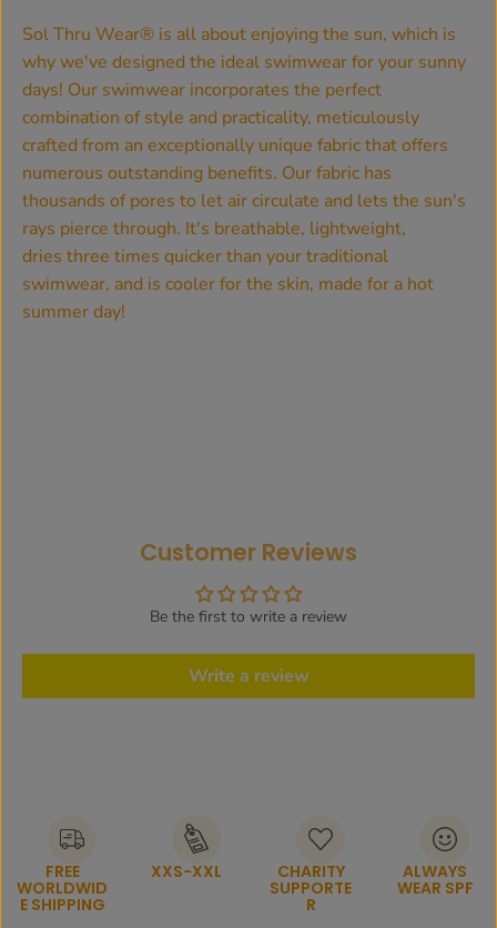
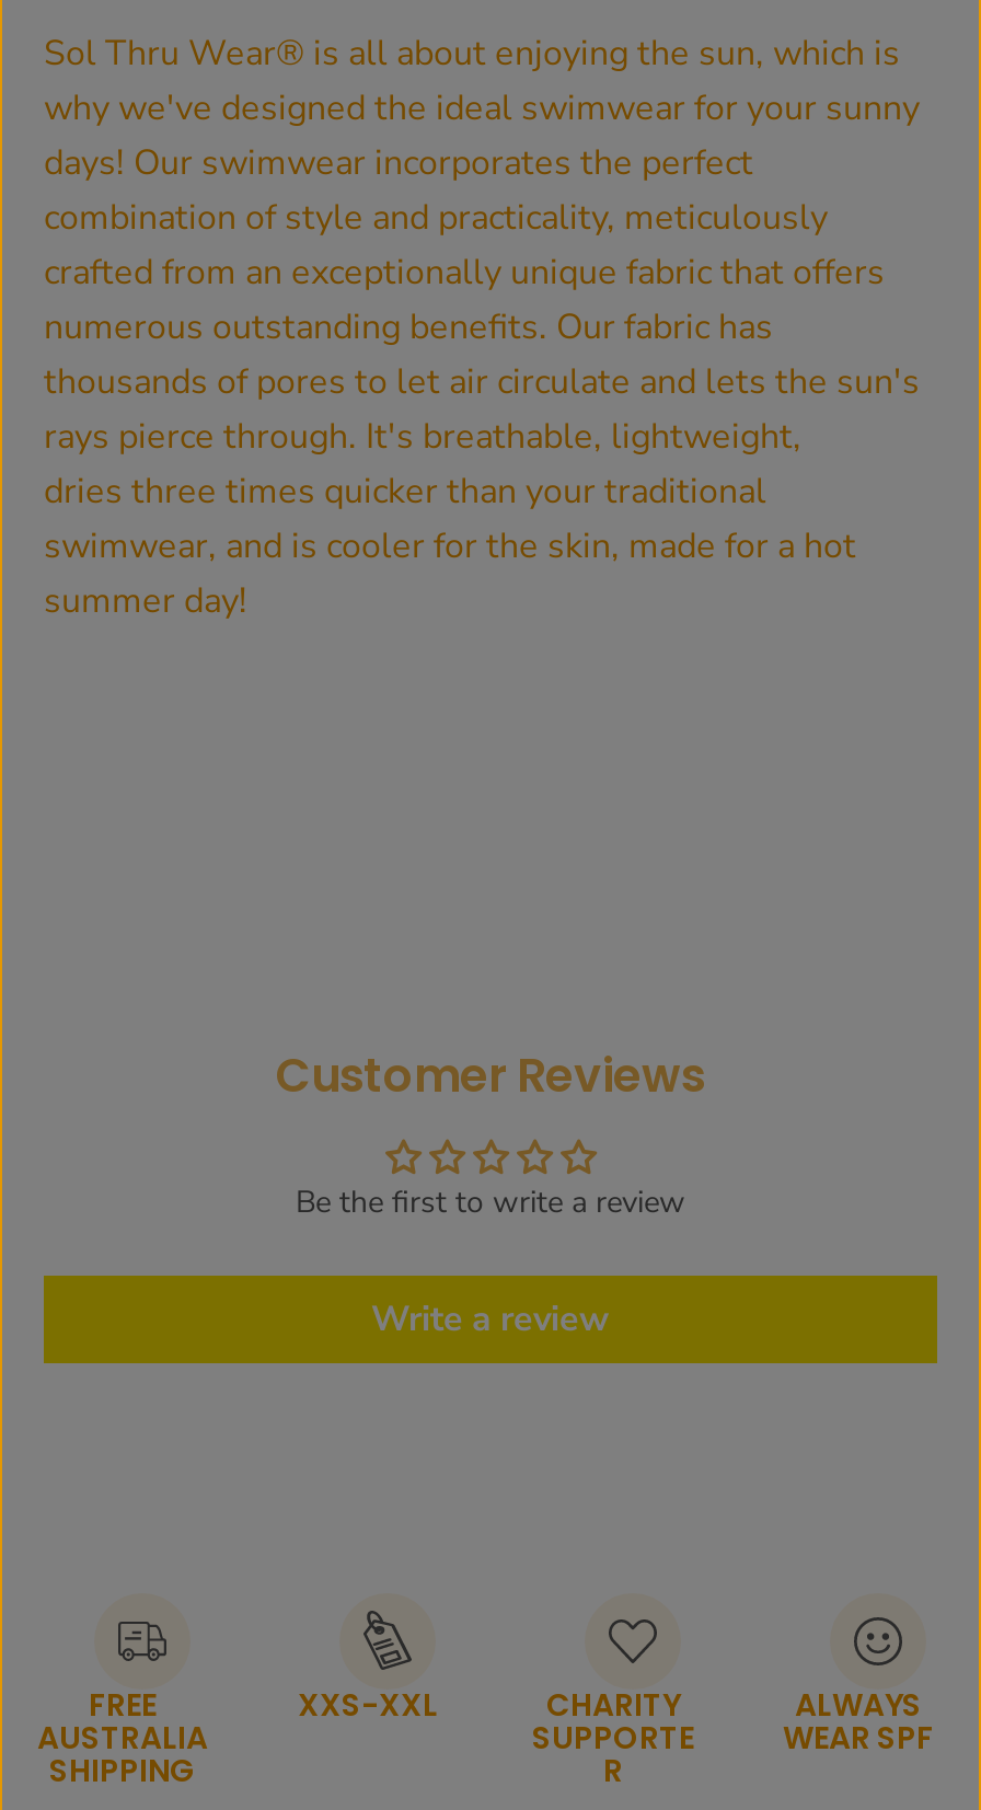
[17,877,108,916] WORLDWID | E SHIPPING -> [37,1716,208,1792] AUSTRALIA | SHIPPING

